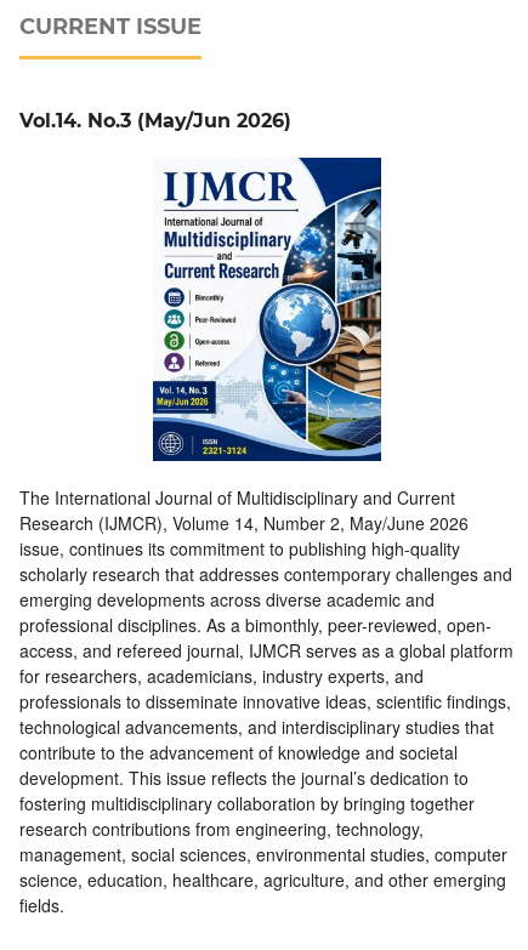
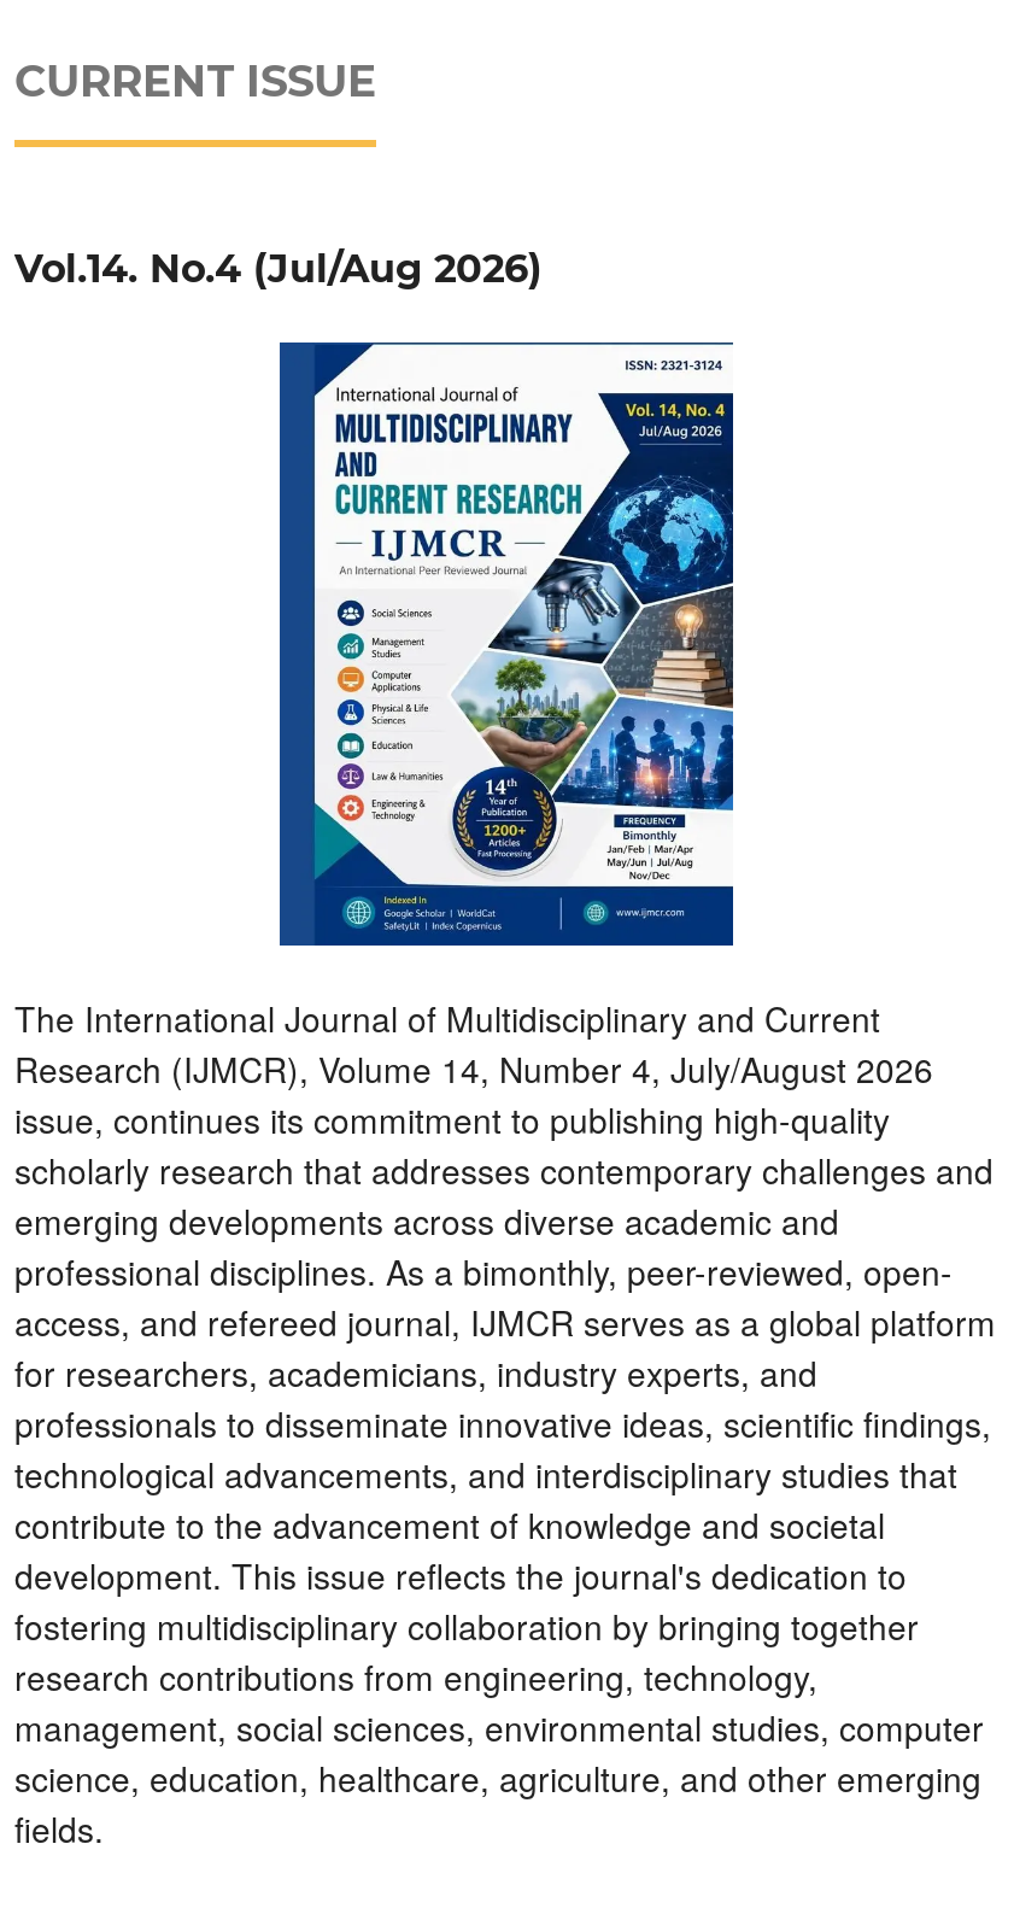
[19,109,291,132] Vol.14. No.3 (May/Jun 2026) -> [14,246,543,292] Vol.14. No.4 (Jul/Aug 2026)
[153,158,382,461] [image] -> [277,340,735,946] [image]
[19,511,469,535] Research (IJMCR), Volume 14, Number 2, May/June 2026 -> [14,1044,933,1093] Research (IJMCR), Volume 14, Number 4, July/August 2026
[19,766,469,790] development. This issue reflects the journal’s dedication to -> [14,1551,907,1599] development. This issue reflects the journal's dedication to

